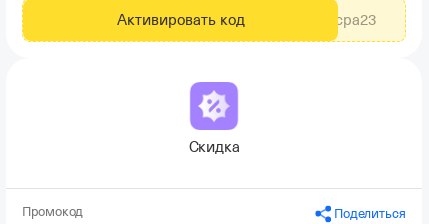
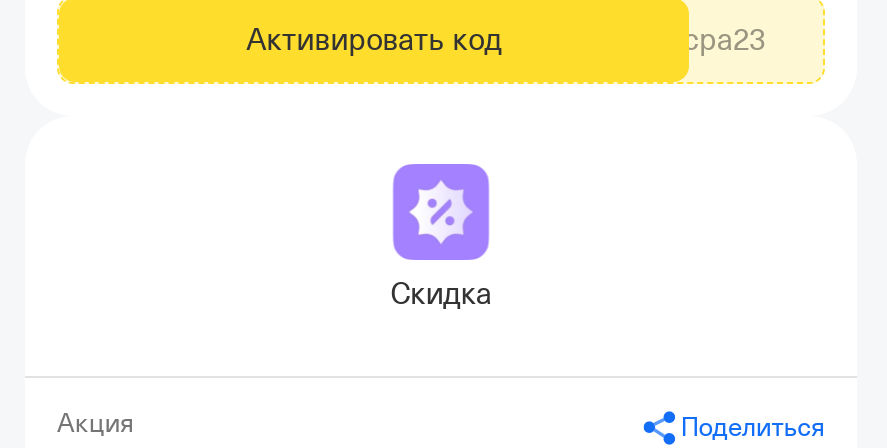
[22,204,83,219] Промокод -> [57,408,134,438] Акция

